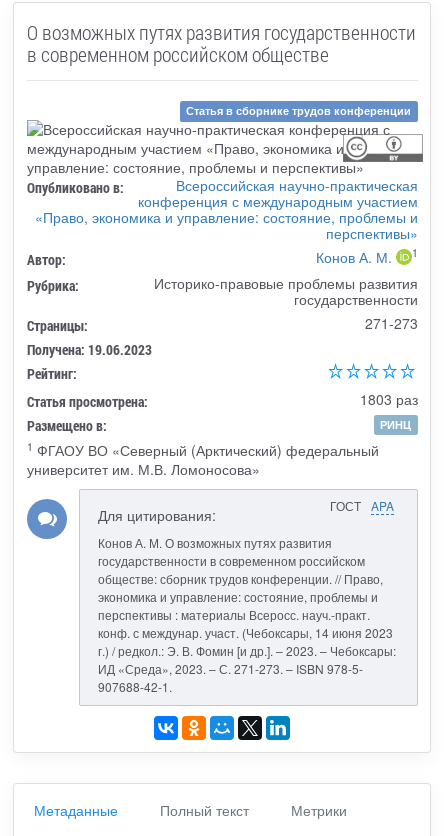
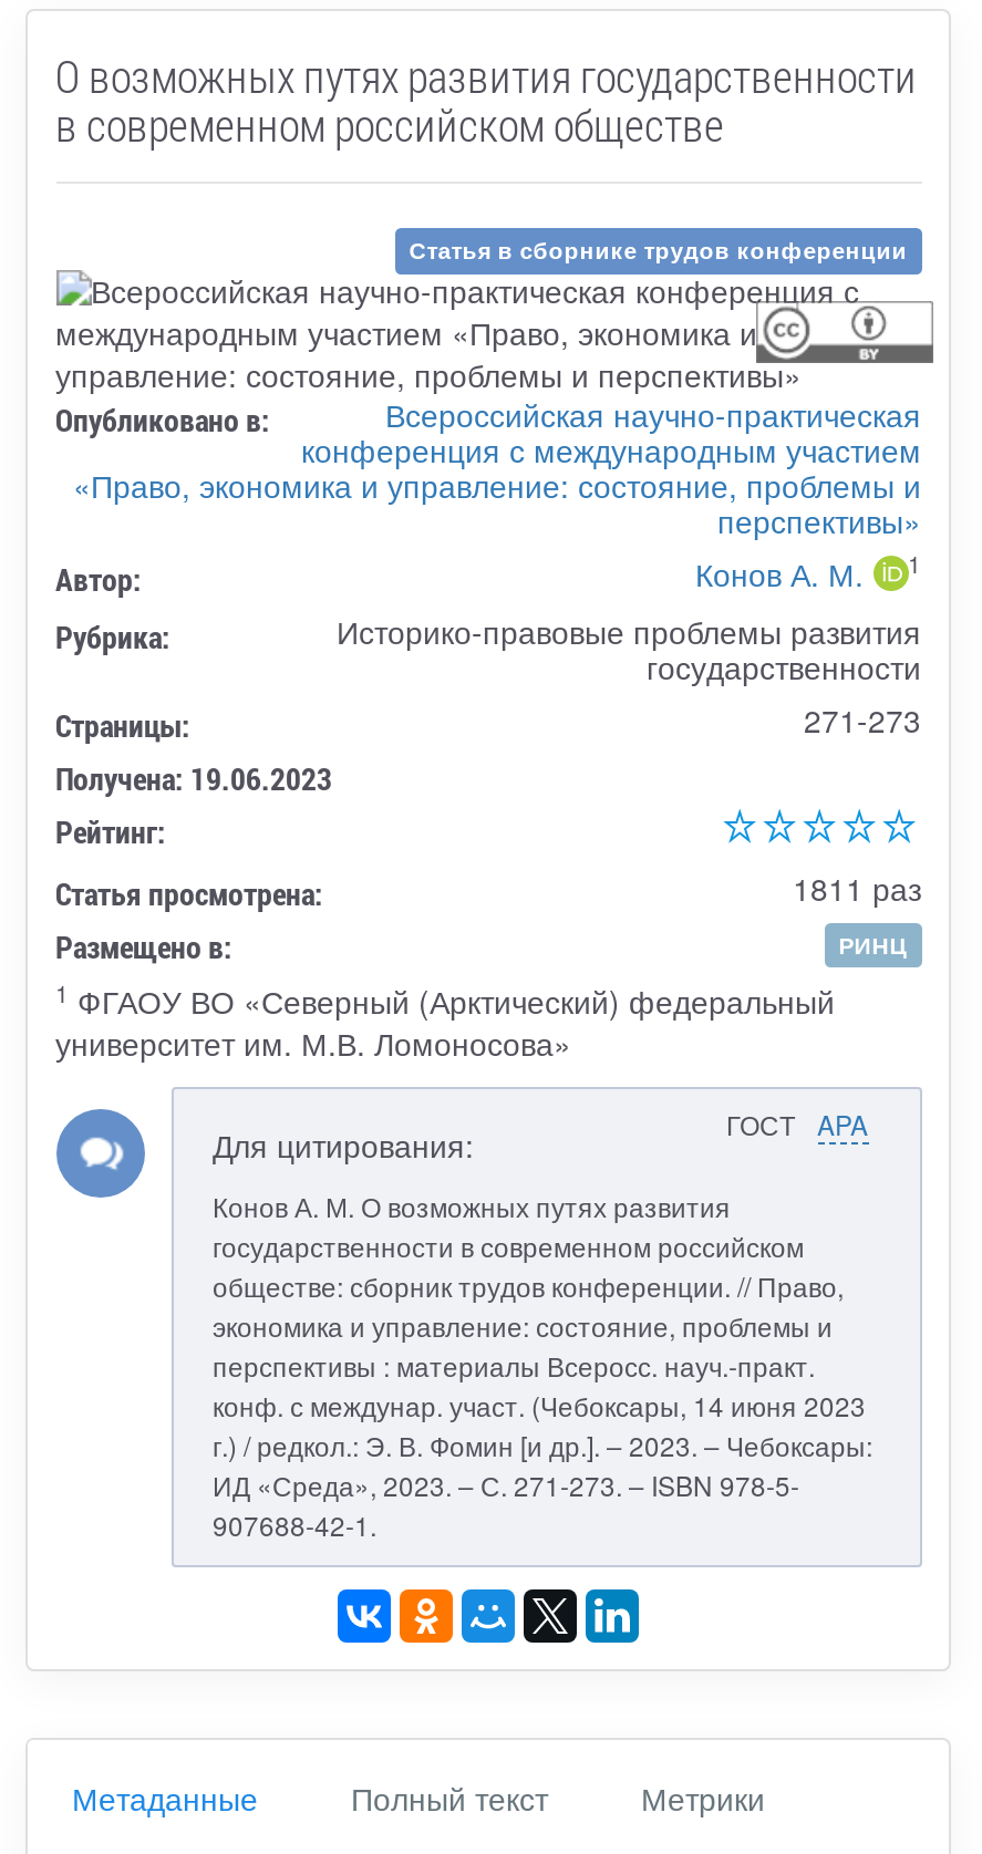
[359,389,417,409] 1803 раз -> [793,865,921,909] 1811 раз

